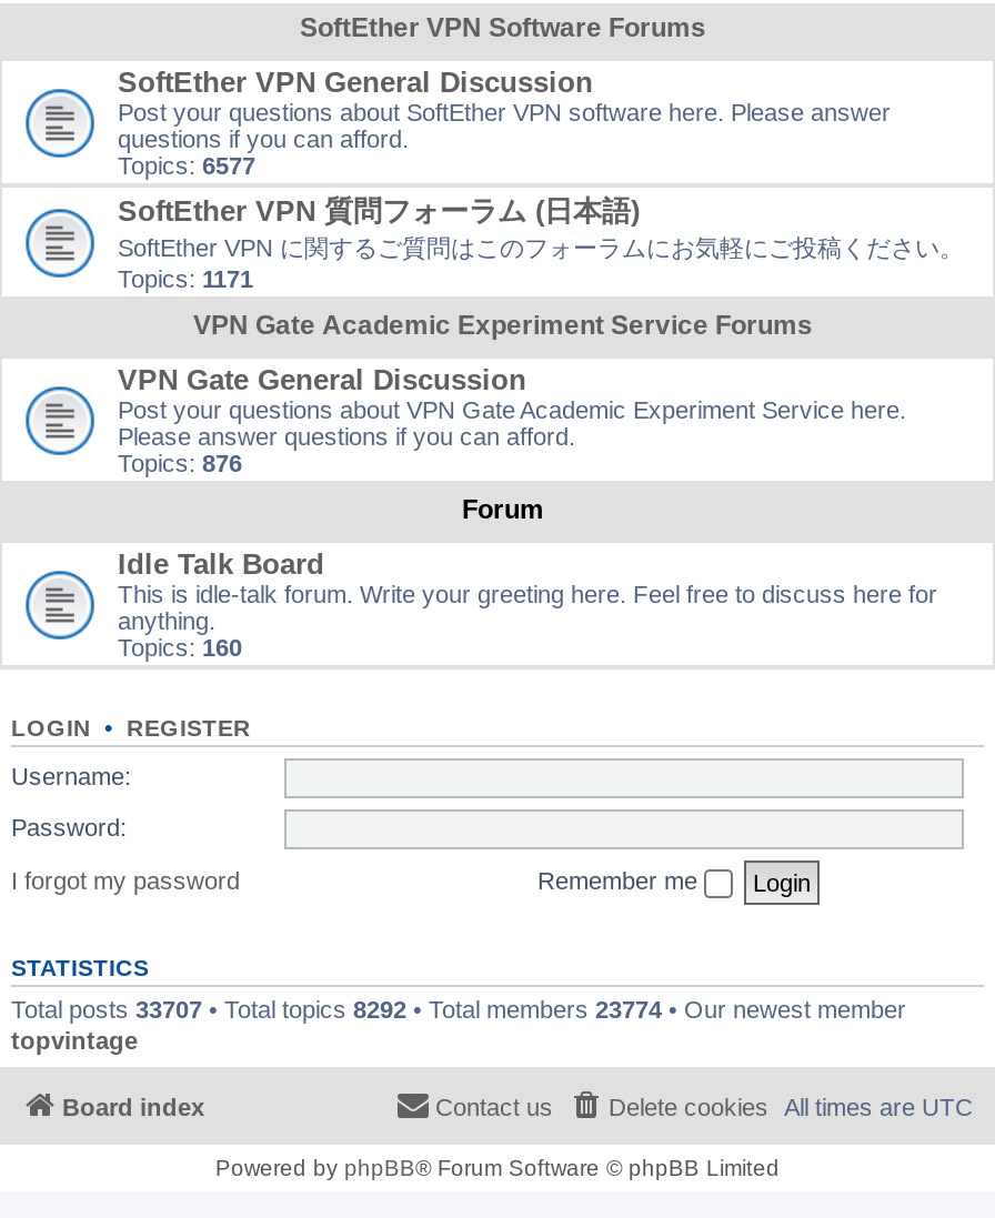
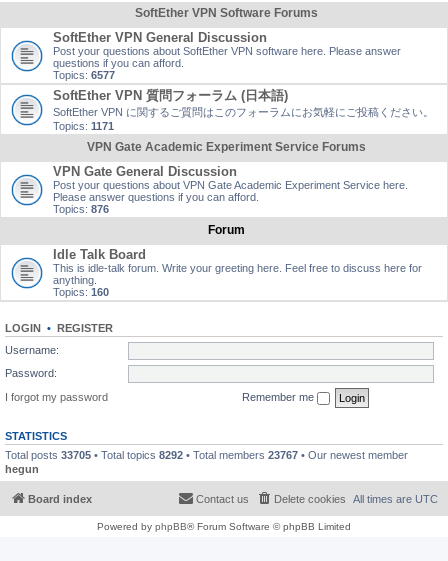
[11,995,906,1053] Total posts 33707 • Total topics 8292 • Total members 23774 • Our newest member | topvintage -> [5,448,408,474] Total posts 33705 • Total topics 8292 • Total members 23767 • Our newest member | hegun

